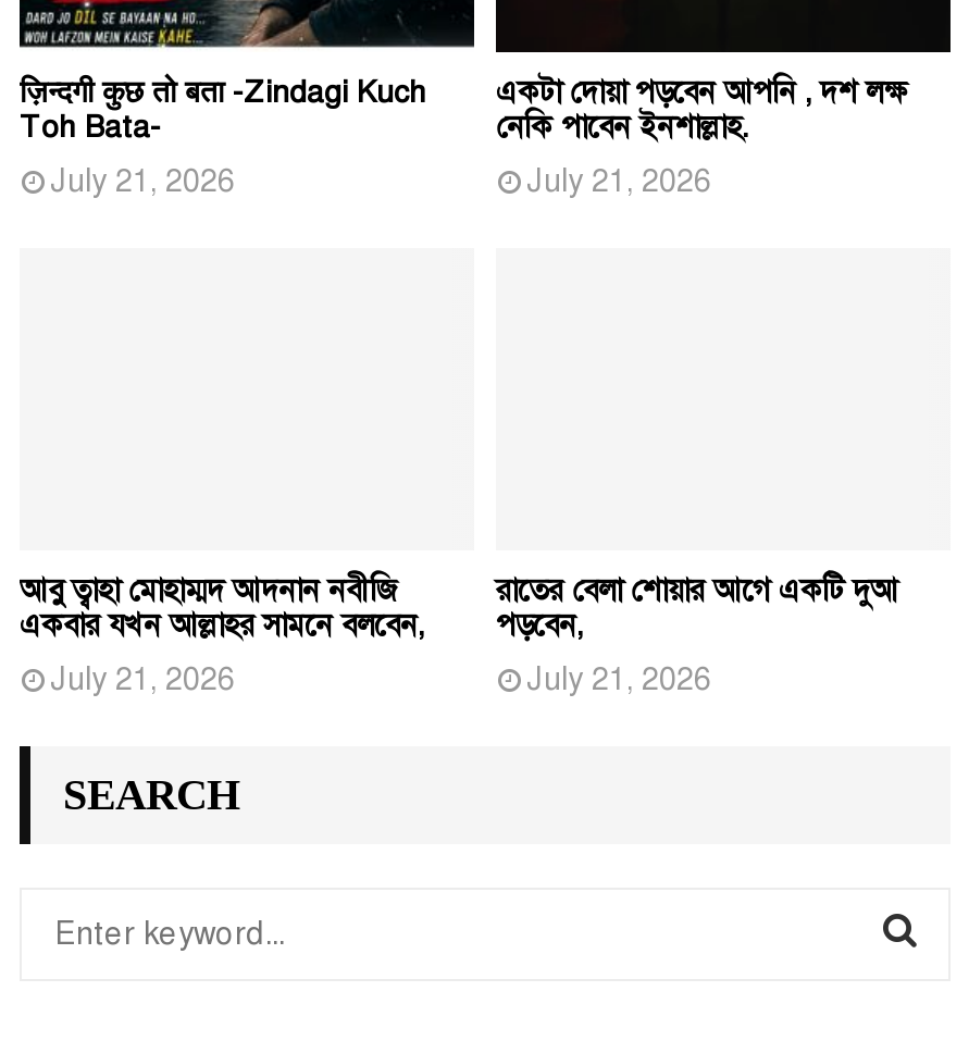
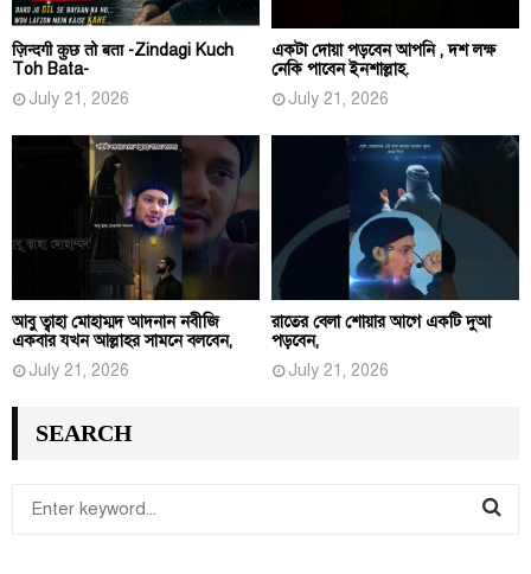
none -> [11,134,261,301] [image]
none -> [270,134,520,301] [image]

